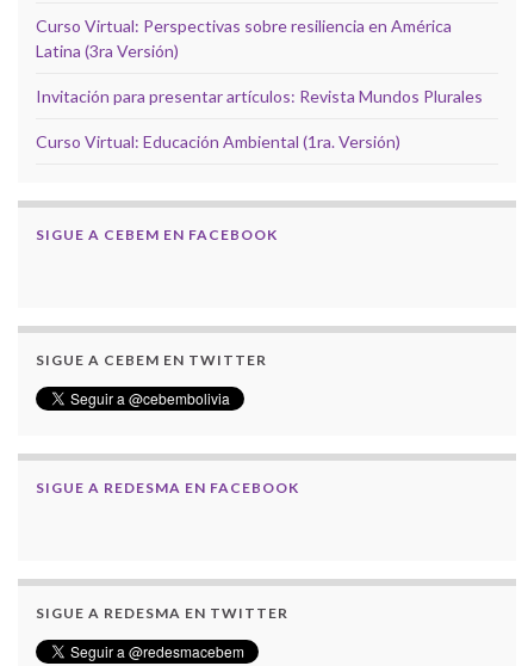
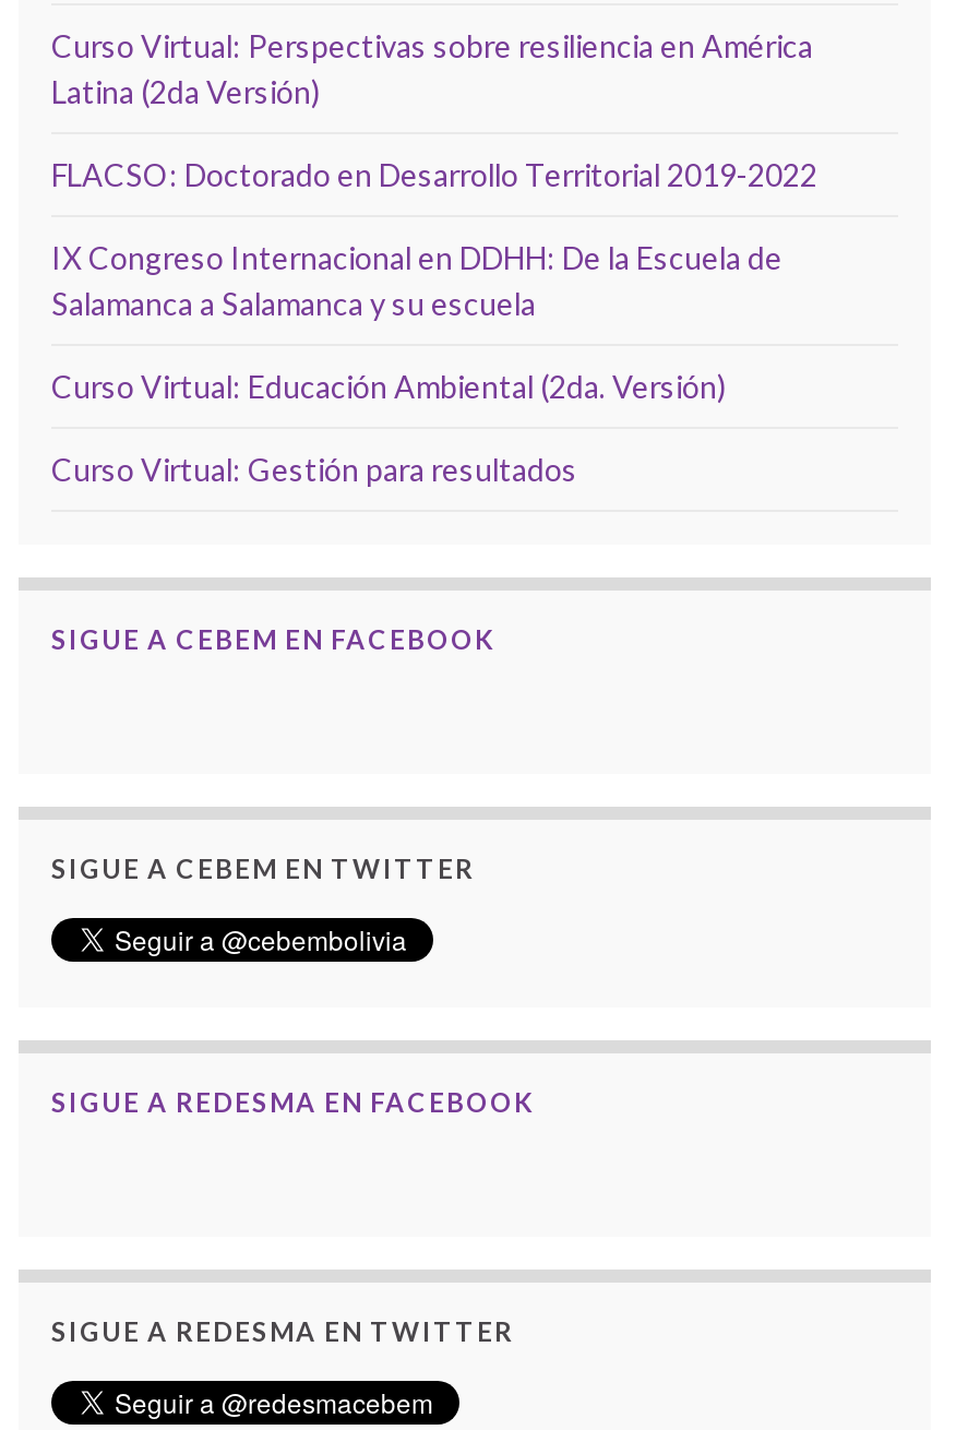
[36,41,483,152] Latina (3ra Versión) | Invitación para presentar artículos: Revista Mundos Plurales | Curso Virtual: Educación Ambiental (1ra. Versión) -> [51,74,817,489] Latina (2da Versión) | FLACSO: Doctorado en Desarrollo Territorial 2019-2022 | IX Congreso Internacional en DDHH: De la Escuela de | Salamanca a Salamanca y su escuela | Curso Virtual: Educación Ambiental (2da. Versión) | Curso Virtual: Gestión para resultados

